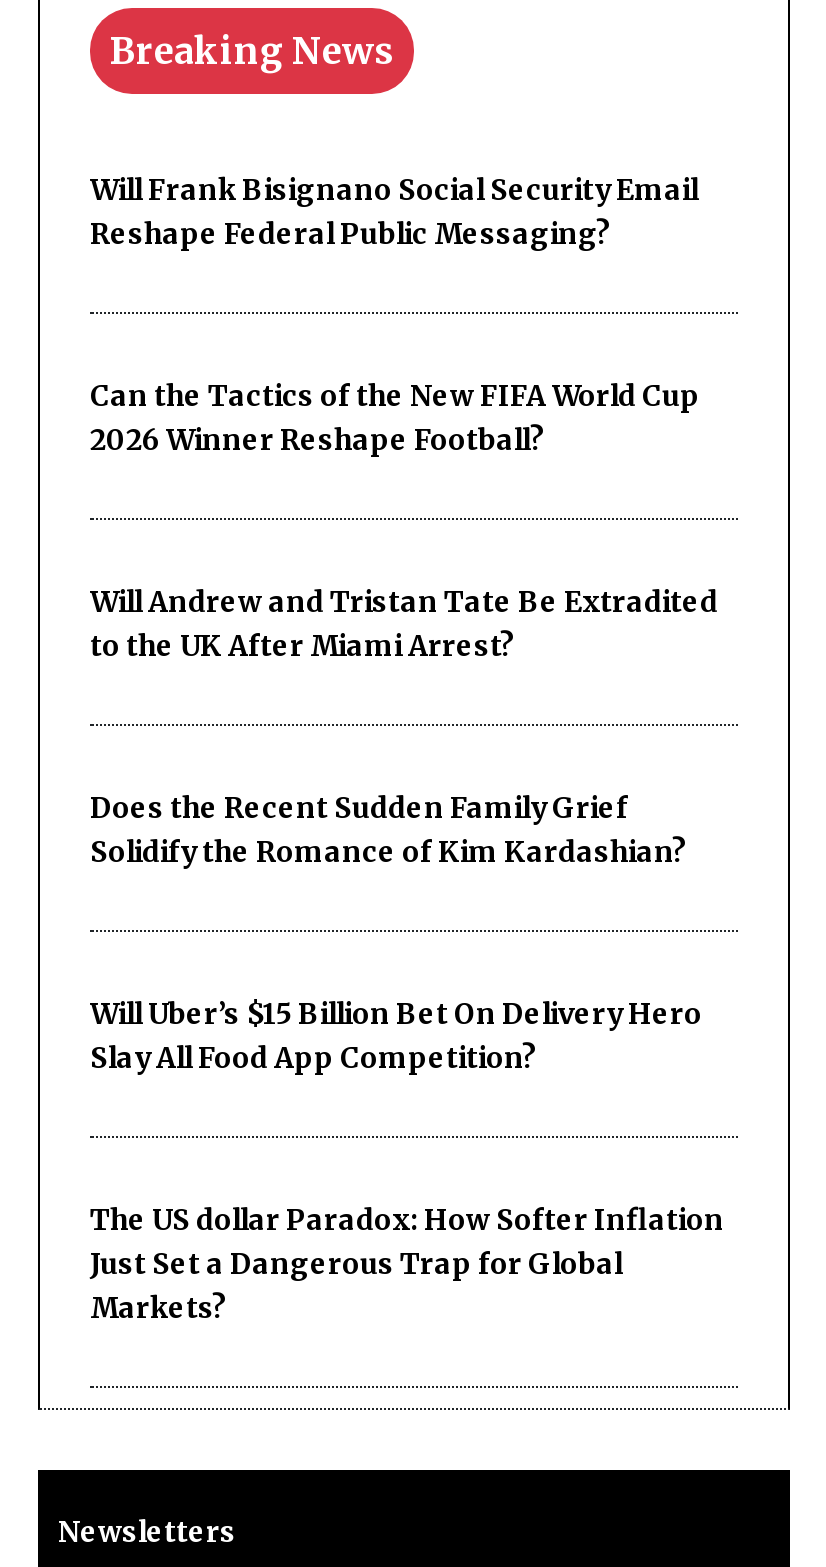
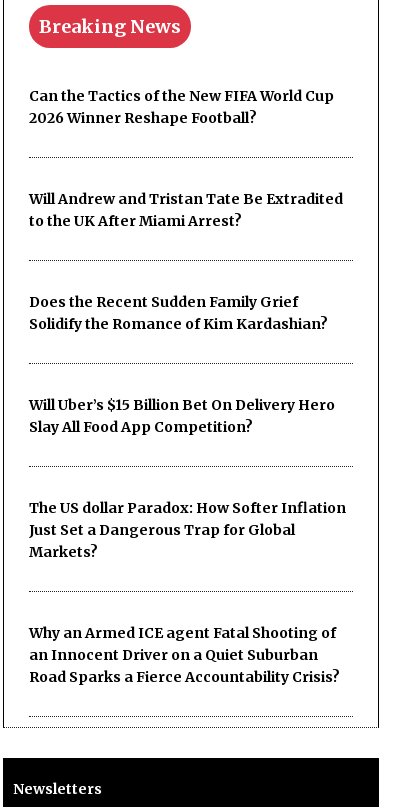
[90,172,698,252] Will Frank Bisignano Social Security Email | Reshape Federal Public Messaging? -> none
moved [90,378,724,1326] -> [29,87,346,561]: Can the Tactics of the New FIFA World Cup | 2026 Winner Reshape Football? | Will Andrew and Tristan Tate Be Extradited | ... | Just Set a Dangerous Trap for Global | Markets?
none -> [29,624,340,686] Why an Armed ICE agent Fatal Shooting of | an Innocent Driver on a Quiet Suburban | Road Sparks a Fierce Accountability Crisis?

